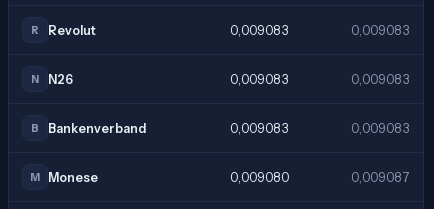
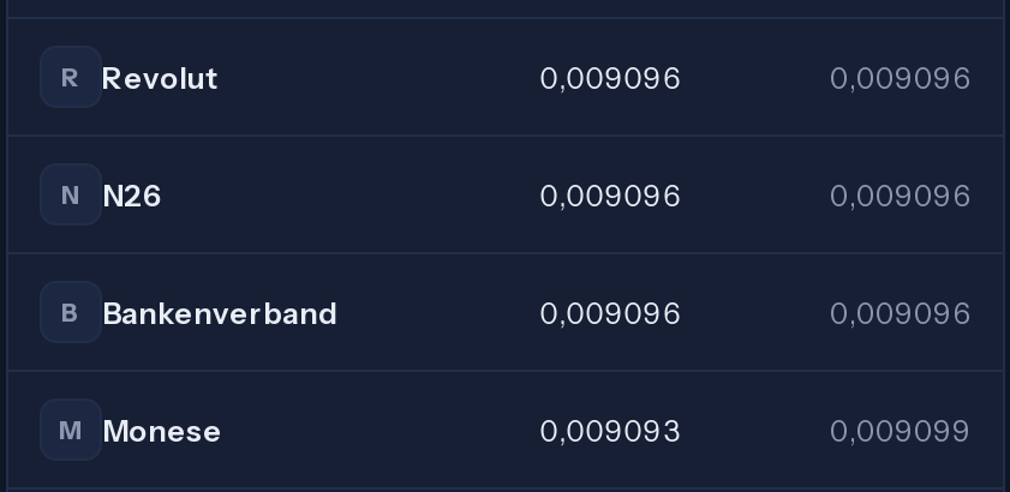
[230,22,289,37] 0,009083 -> [540,59,681,95] 0,009096
[351,22,410,37] 0,009083 -> [830,59,972,95] 0,009096
[230,71,289,86] 0,009083 -> [540,176,681,212] 0,009096
[351,71,410,86] 0,009083 -> [830,176,972,212] 0,009096
[230,120,289,135] 0,009083 -> [540,294,681,330] 0,009096
[351,120,410,135] 0,009083 -> [830,294,972,330] 0,009096
[230,169,289,184] 0,009080 -> [540,412,681,448] 0,009093
[351,169,410,184] 0,009087 -> [830,412,972,448] 0,009099

